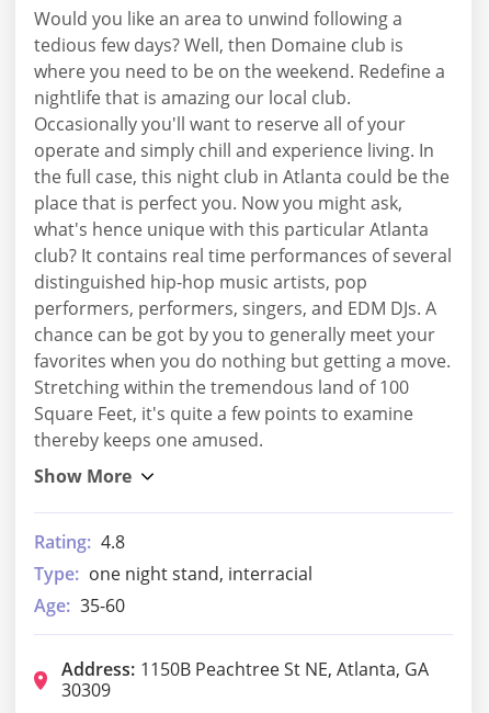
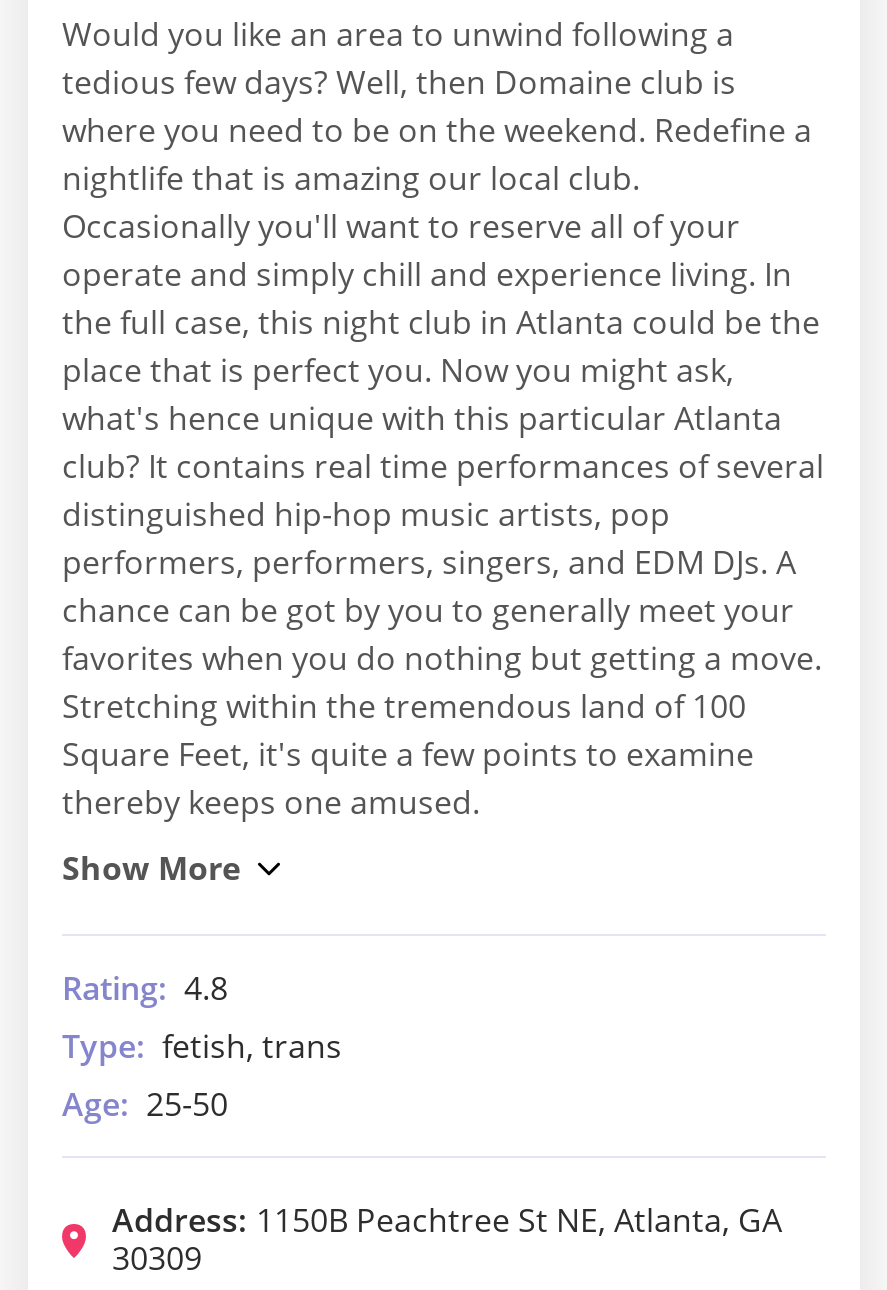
[34,562,312,618] Type: one night stand, interracial | Age: 35-60 -> [62,1024,342,1126] Type: fetish, trans | Age: 25-50

